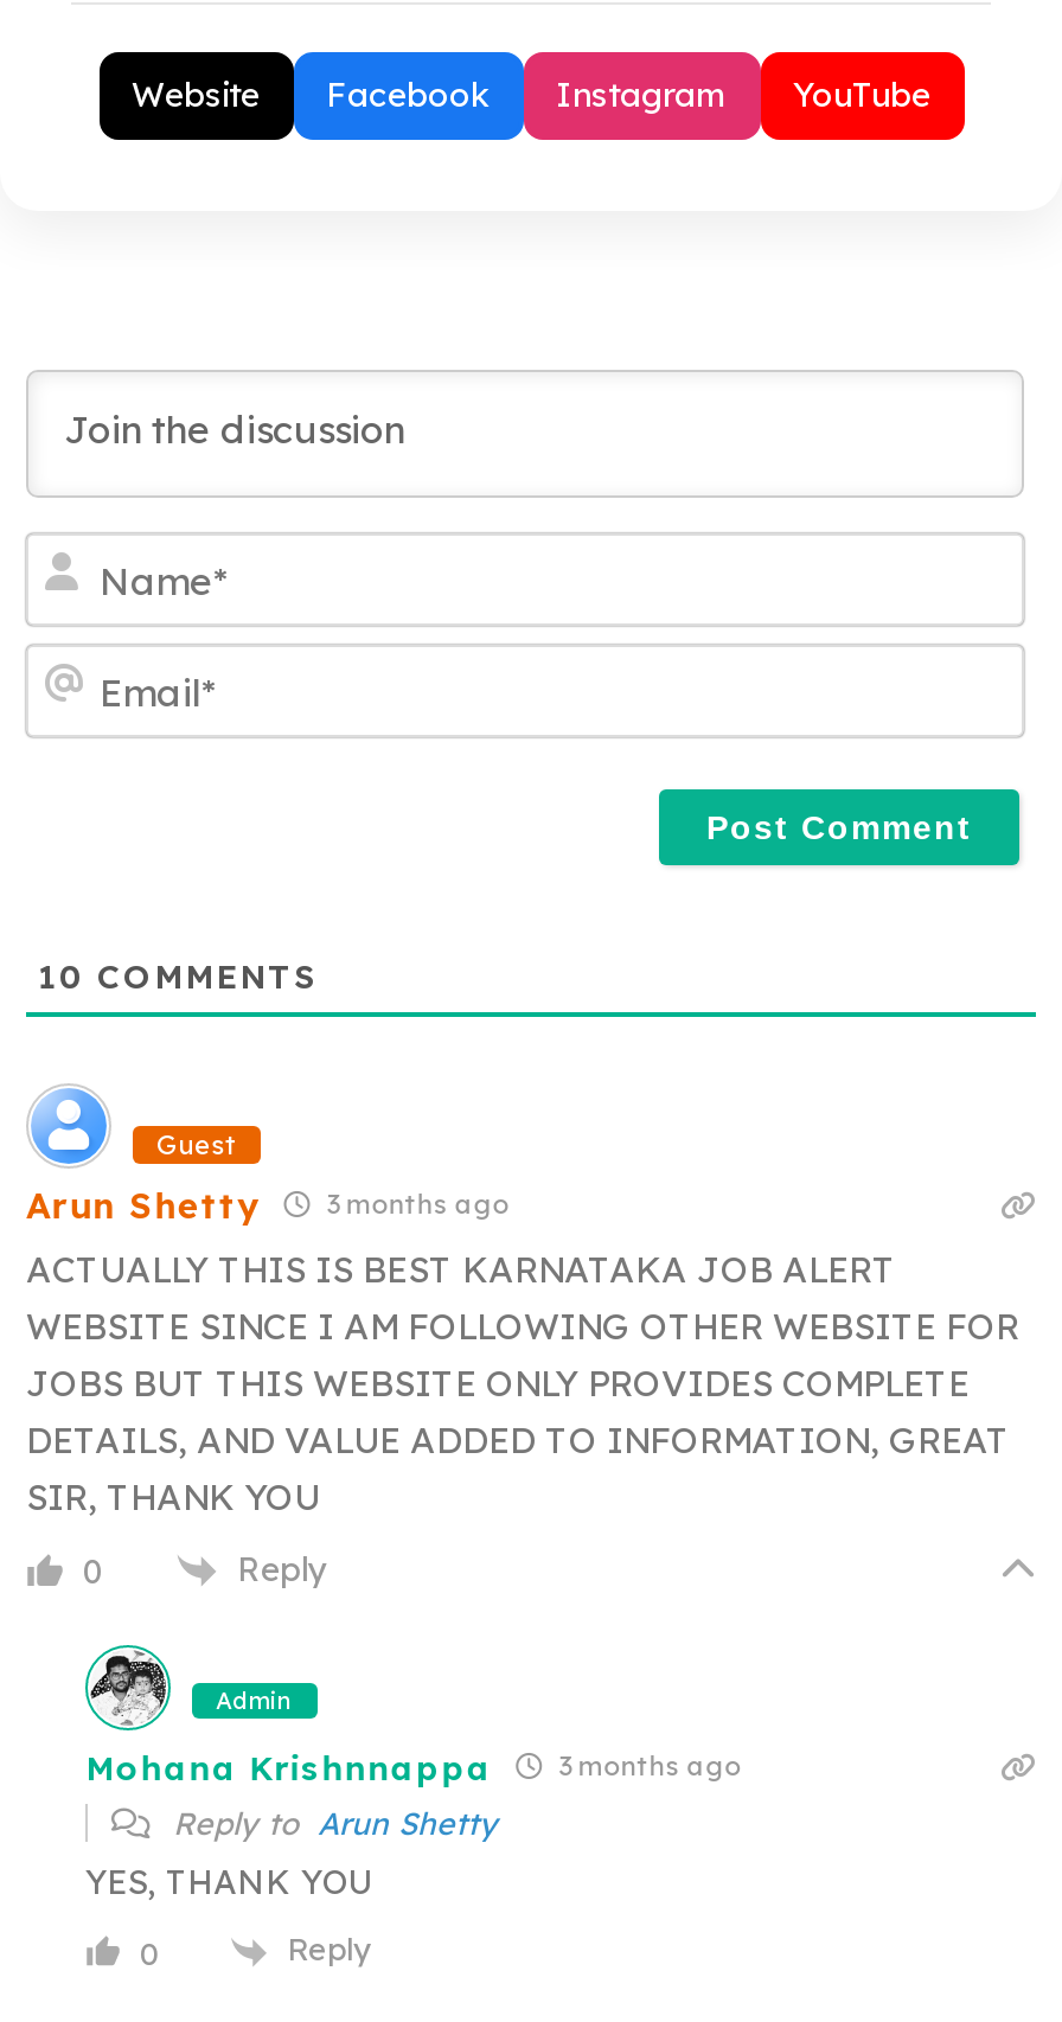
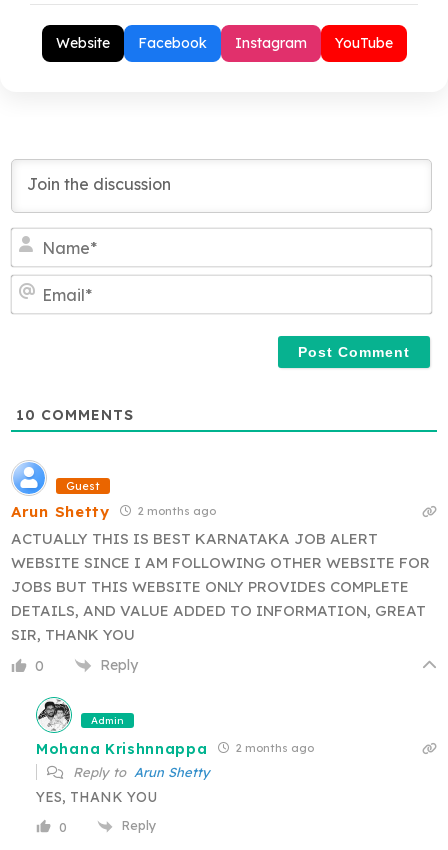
[26,1183,509,1228] Arun Shetty 3 months ago -> [11,502,216,521] Arun Shetty 2 months ago
[85,1747,741,1789] Mohana Krishnnappa 3 months ago -> [36,740,314,758] Mohana Krishnnappa 2 months ago

